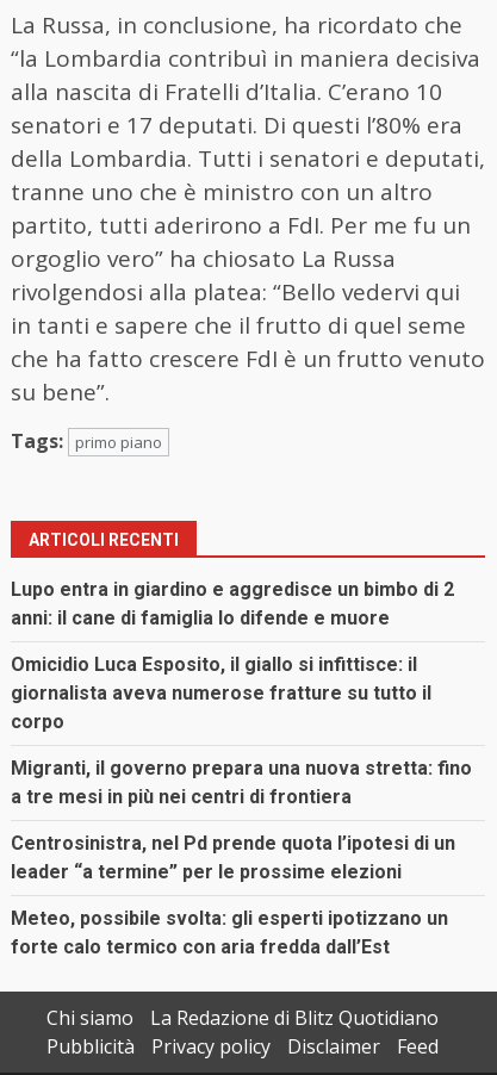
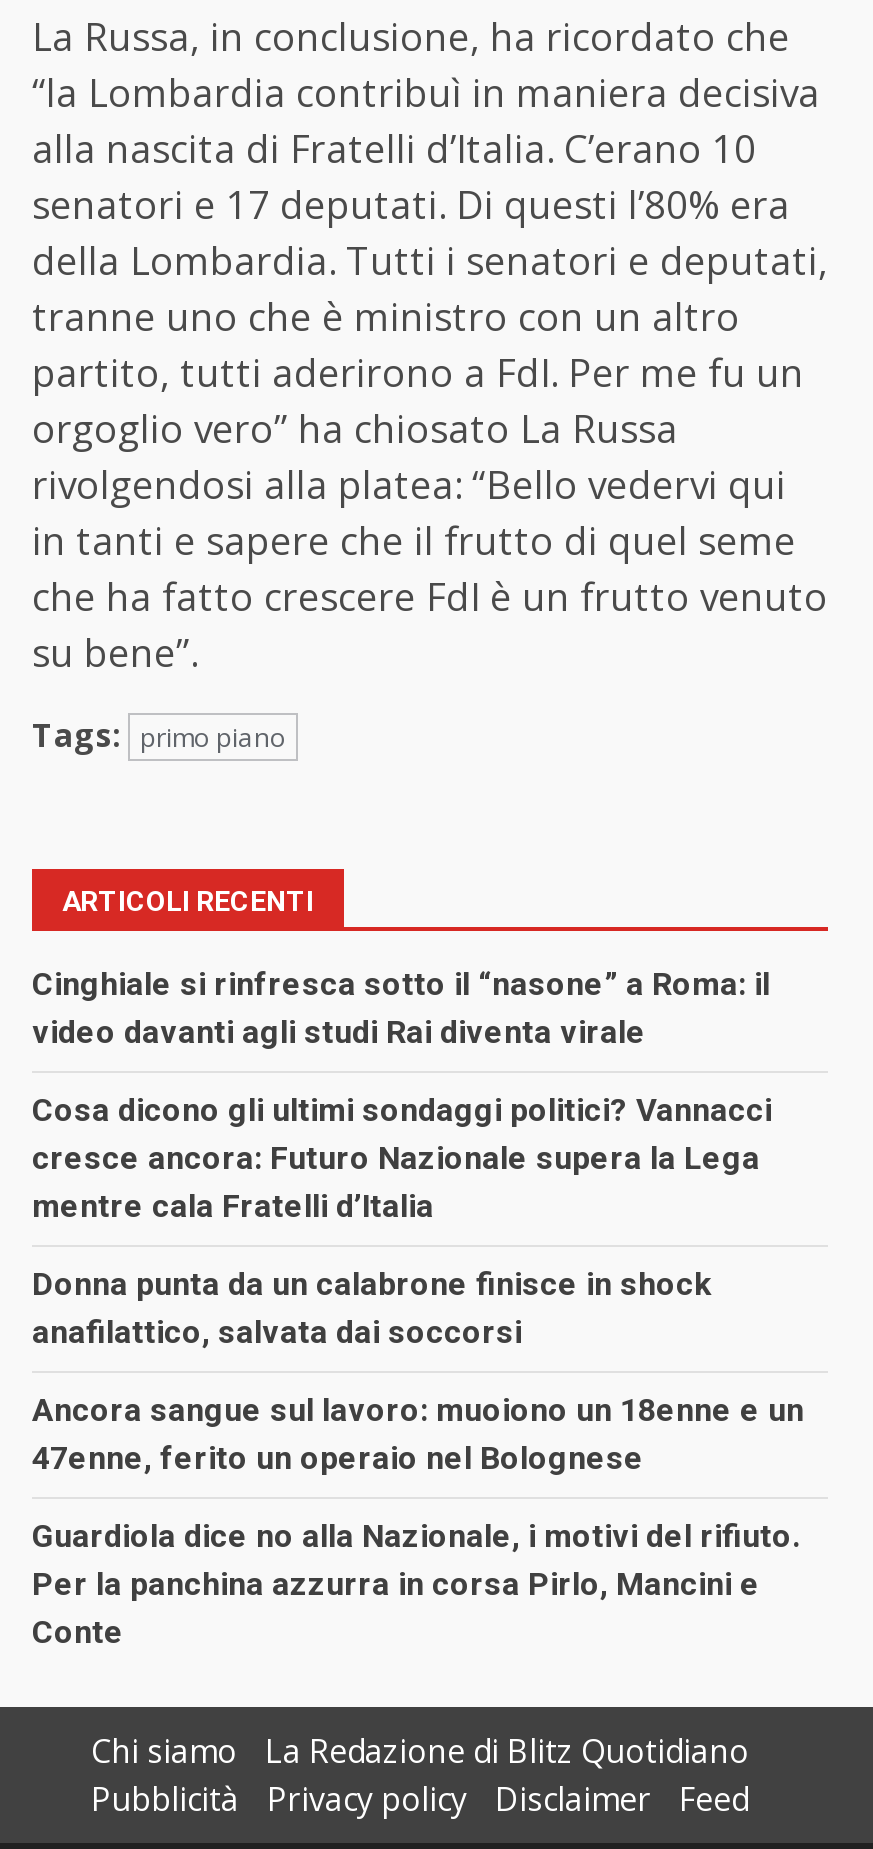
[11,578,454,630] Lupo entra in giardino e aggredisce un bimbo di 2 | anni: il cane di famiglia lo difende e muore -> [32,964,770,1050] Cinghiale si rinfresca sotto il “nasone” a Roma: il | video davanti agli studi Rai diventa virale
[11,654,431,733] Omicidio Luca Esposito, il giallo si infittisce: il | giornalista aveva numerose fratture su tutto il | corpo -> [32,1090,772,1224] Cosa dicono gli ultimi sondaggi politici? Vannacci | cresce ancora: Futuro Nazionale supera la Lega | mentre cala Fratelli d’Italia
[11,757,472,809] Migranti, il governo prepara una nuova stretta: fino | a tre mesi in più nei centri di frontiera -> [32,1264,712,1350] Donna punta da un calabrone finisce in shock | anafilattico, salvata dai soccorsi
[11,832,455,884] Centrosinistra, nel Pd prende quota l’ipotesi di un | leader “a termine” per le prossime elezioni -> [32,1390,804,1476] Ancora sangue sul lavoro: muoiono un 18enne e un | 47enne, ferito un operaio nel Bolognese
[11,907,448,959] Meteo, possibile svolta: gli esperti ipotizzano un | forte calo termico con aria fredda dall’Est -> [32,1516,800,1650] Guardiola dice no alla Nazionale, i motivi del rifiuto. | Per la panchina azzurra in corsa Pirlo, Mancini e | Conte

